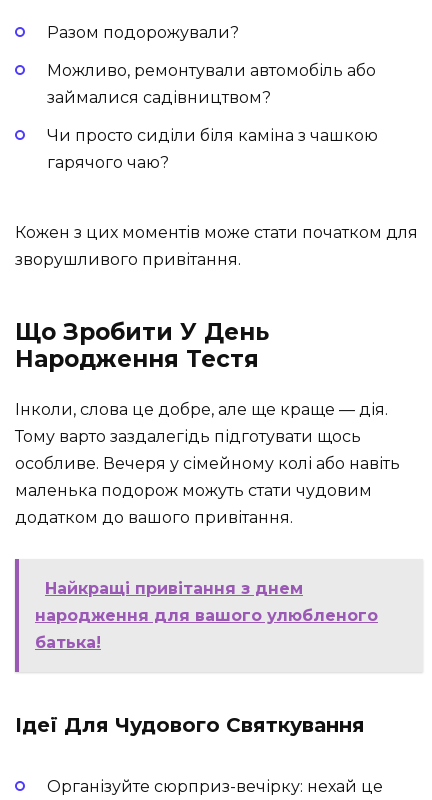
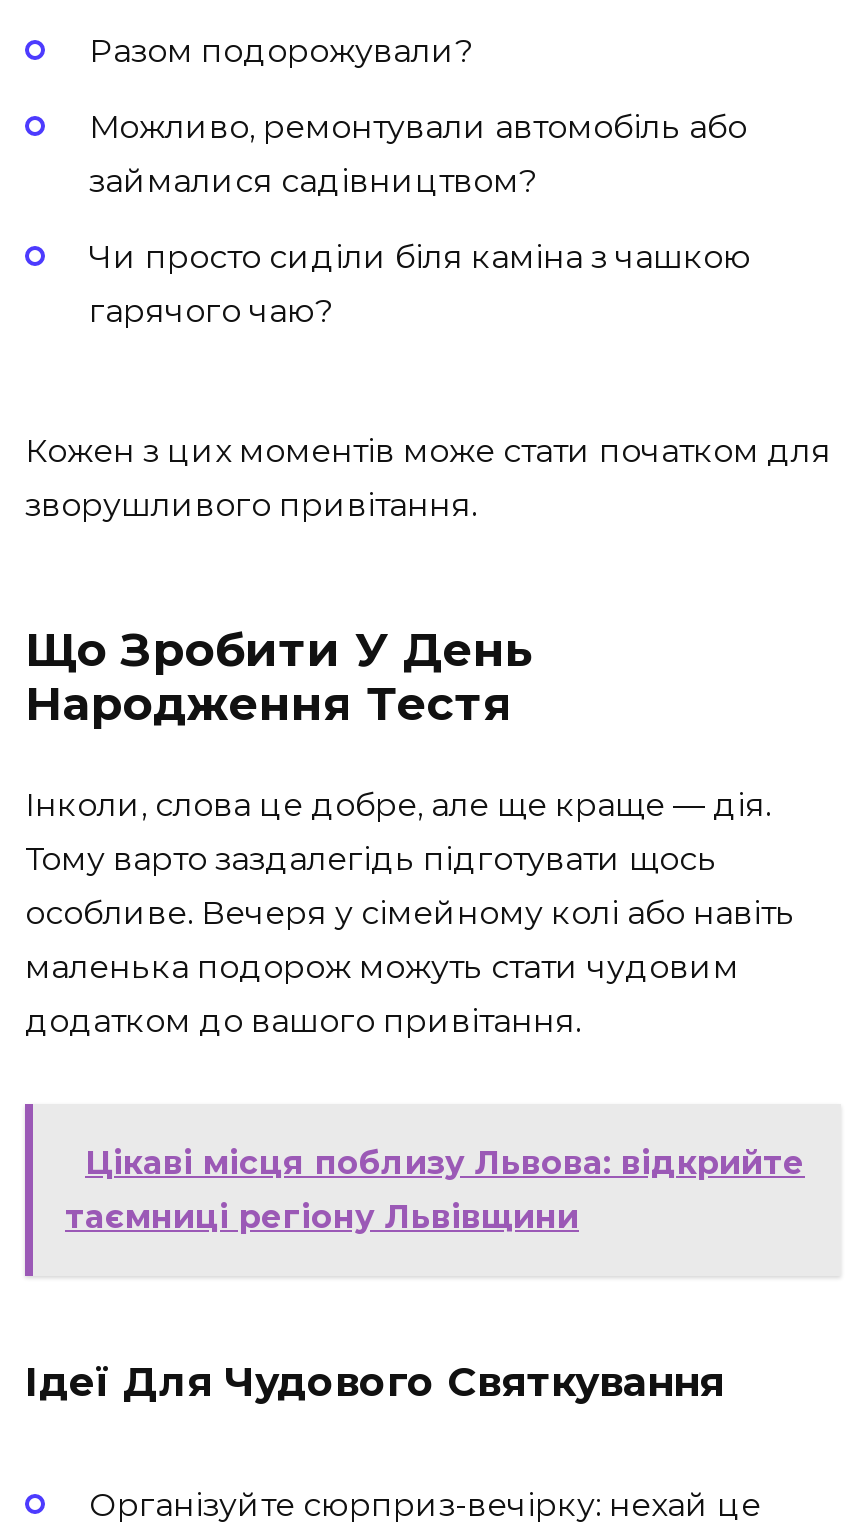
[35,579,378,652] Найкращі привітання з днем | народження для вашого улюбленого | батька! -> [65,1143,805,1235] Цікаві місця поблизу Львова: відкрийте | таємниці регіону Львівщини

